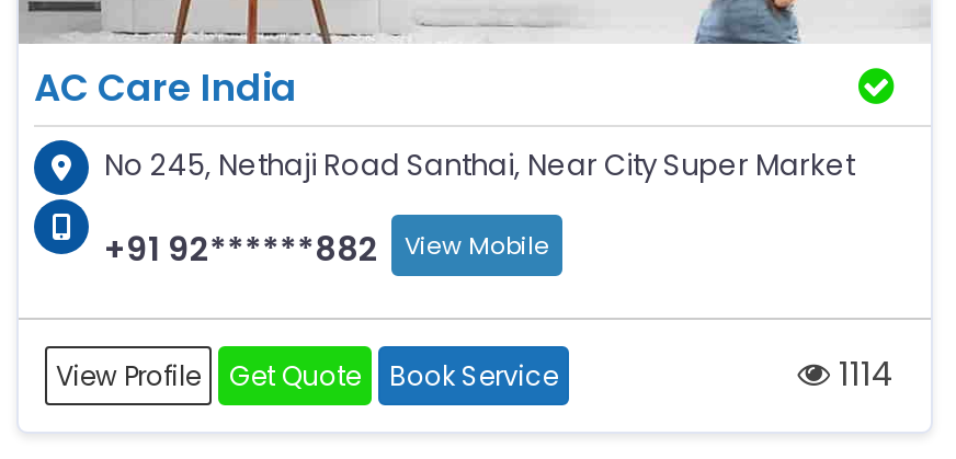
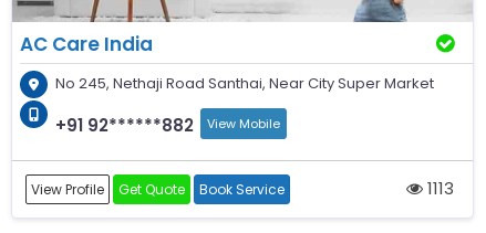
[830,351,894,397] 1114 -> [423,177,454,200] 1113

